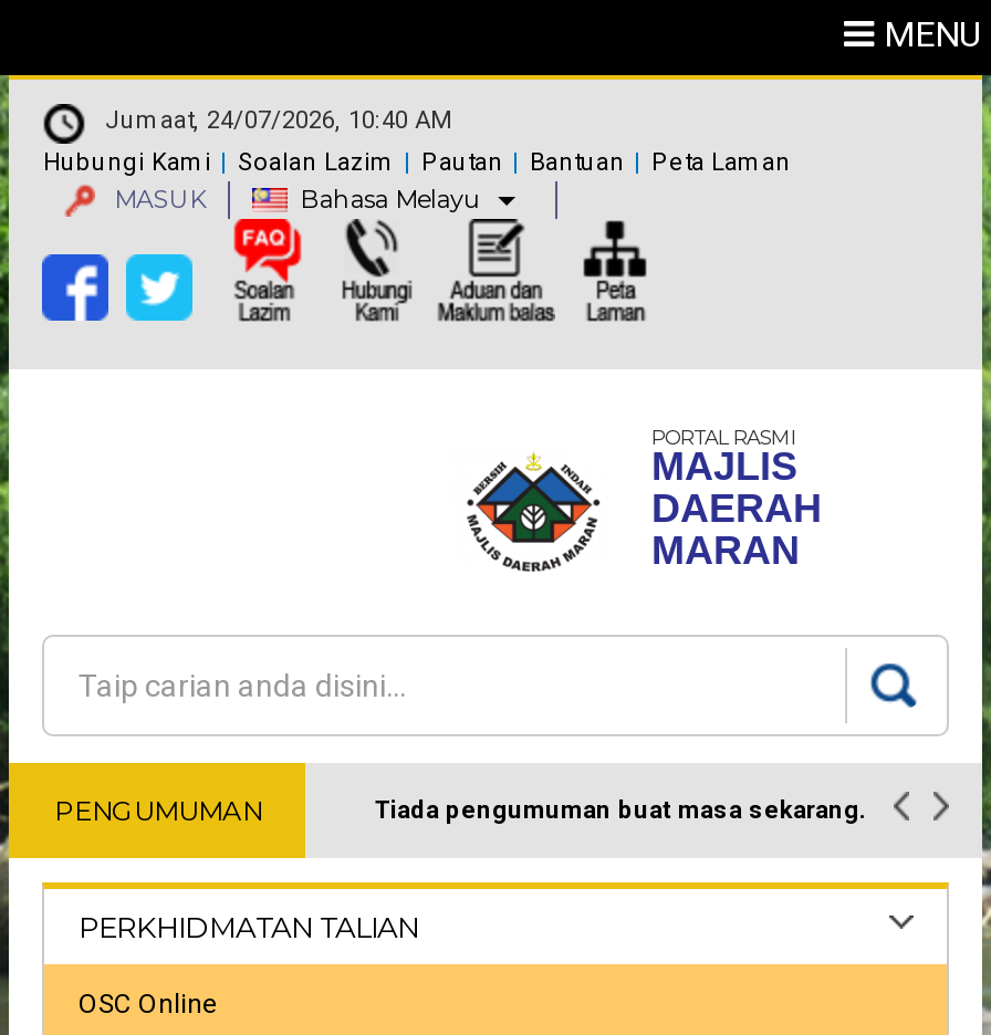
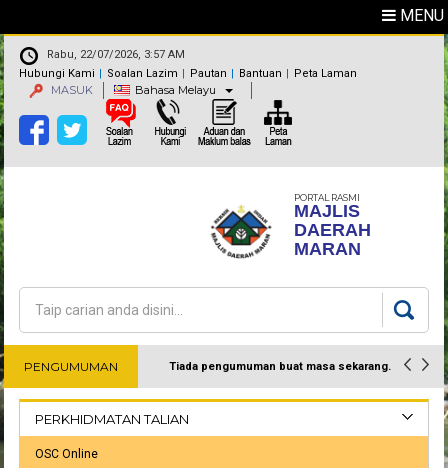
[105,107,452,136] Jumaat, 24/07/2026, 10:40 AM -> [47,48,185,61] Rabu, 22/07/2026, 3:57 AM

